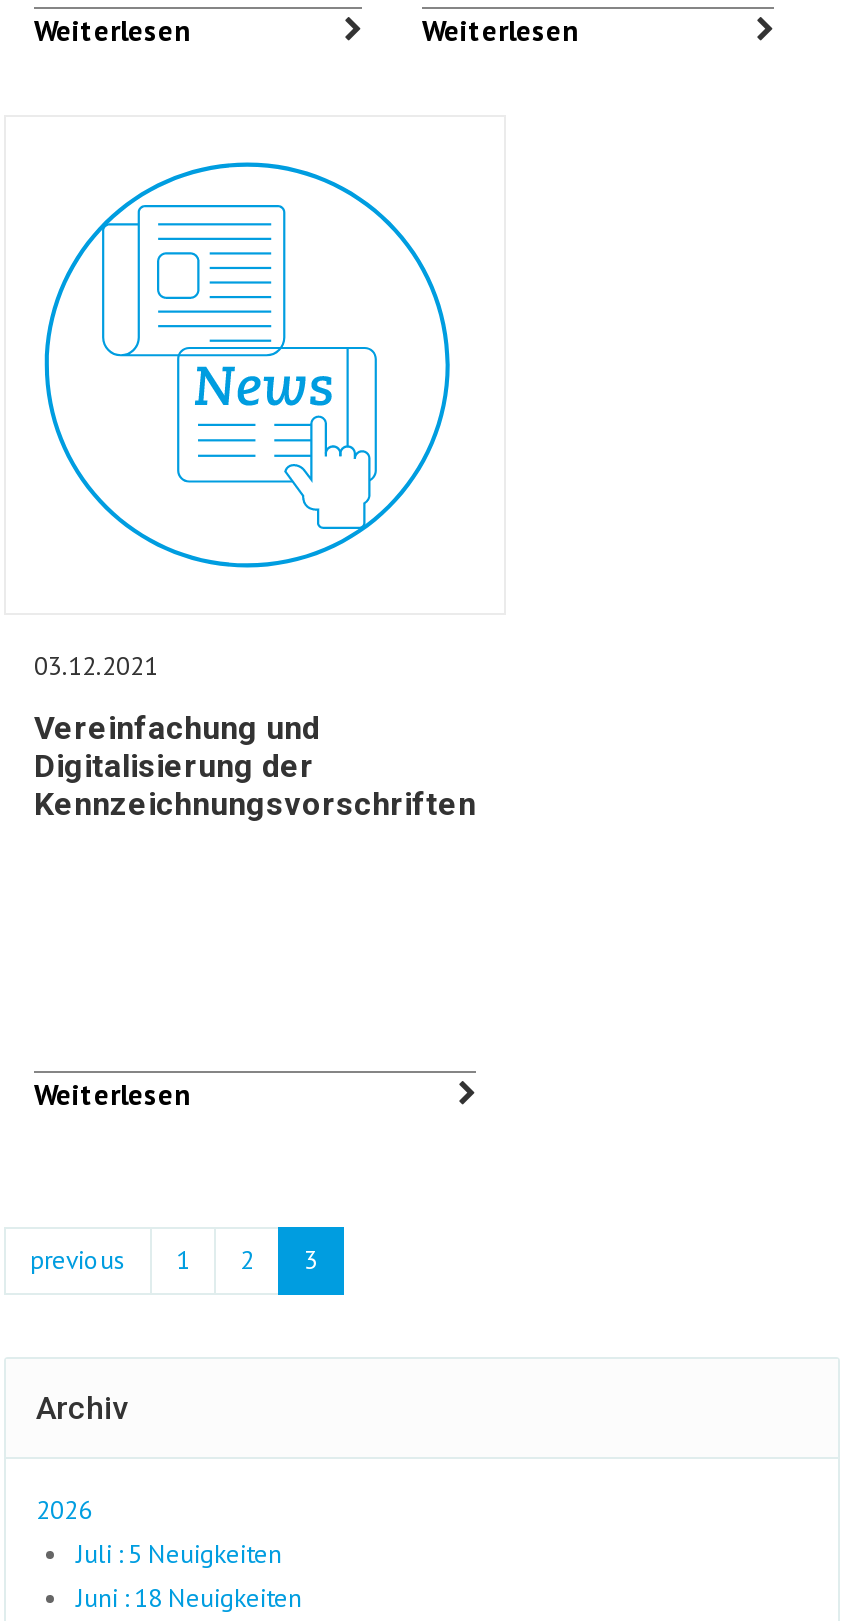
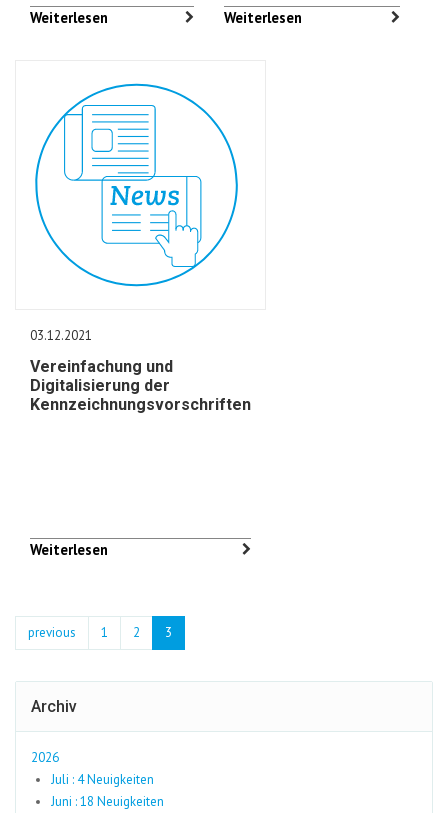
[76,1537,282,1571] Juli : 5 Neuigkeiten -> [51,771,154,788] Juli : 4 Neuigkeiten

